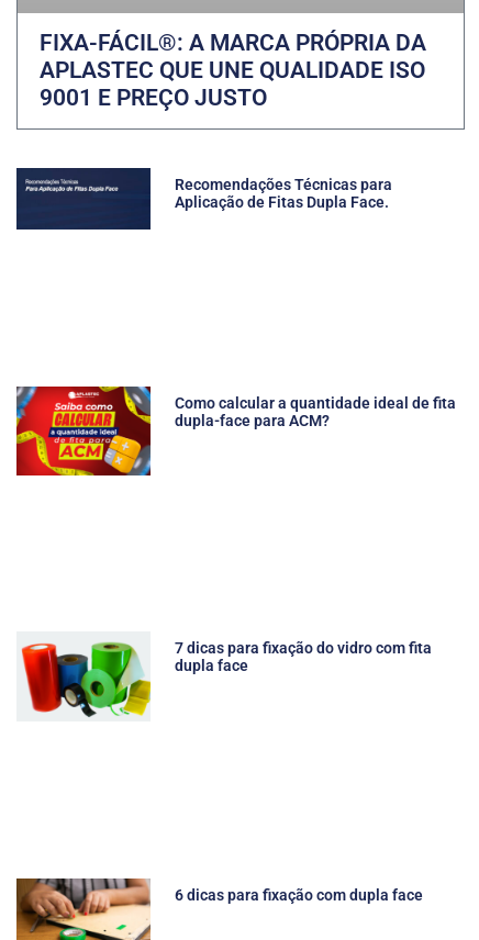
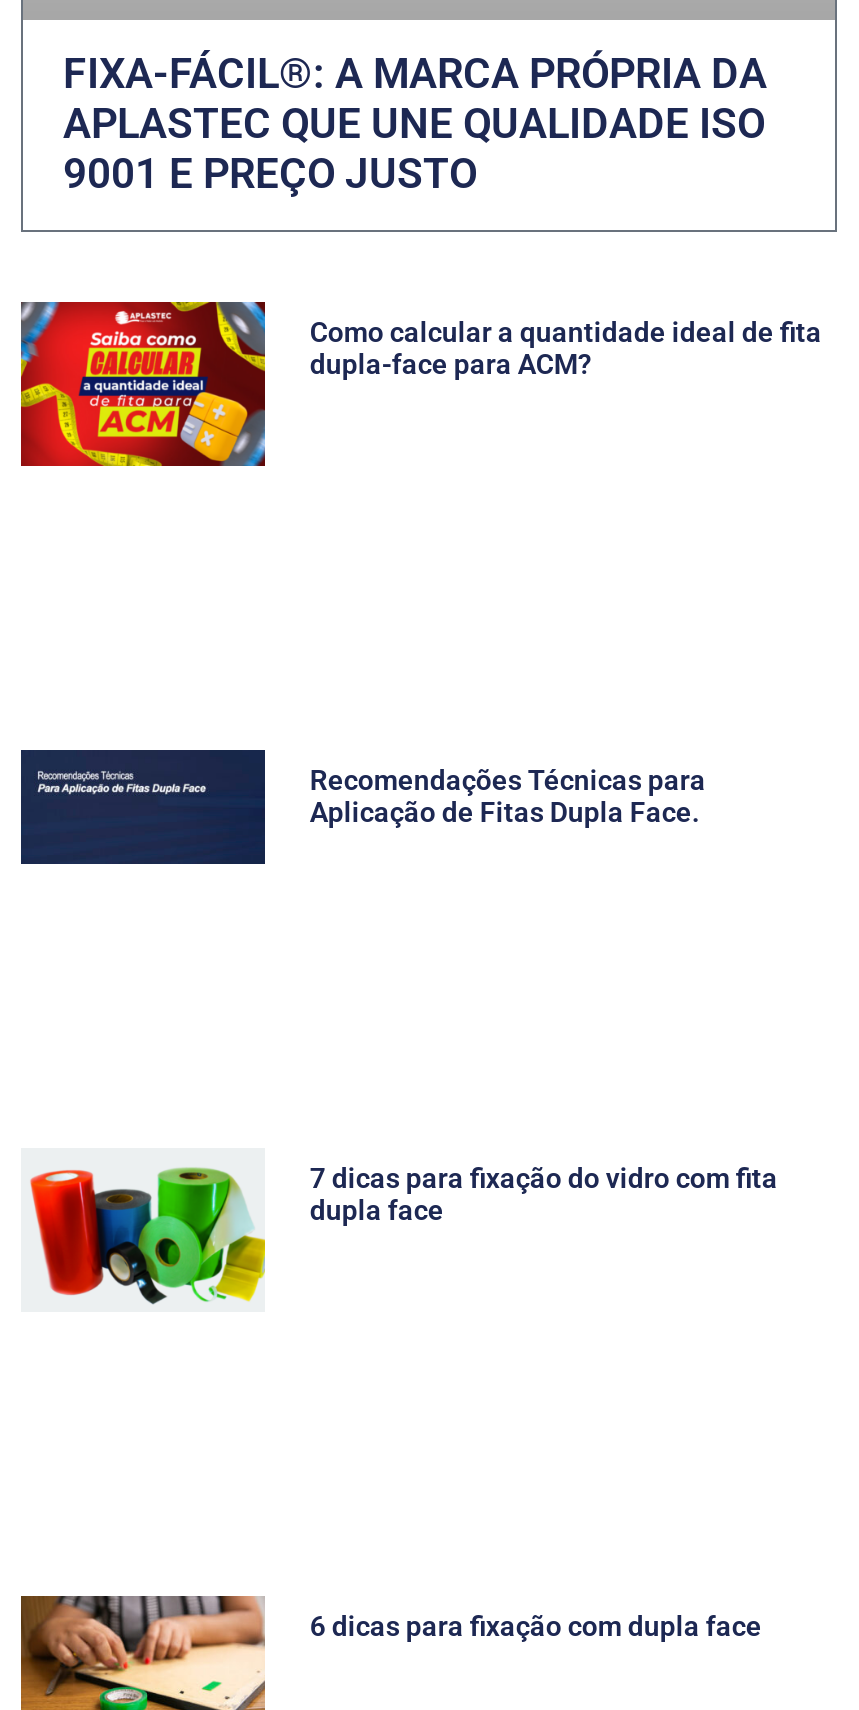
moved [175,175,393,210] -> [310,764,706,828]: Recomendações Técnicas para | Aplicação de Fitas Dupla Face.
moved [15,385,456,477] -> [19,300,822,468]: [image] | Como calcular a quantidade ideal de fita | dupla-face para ACM?

